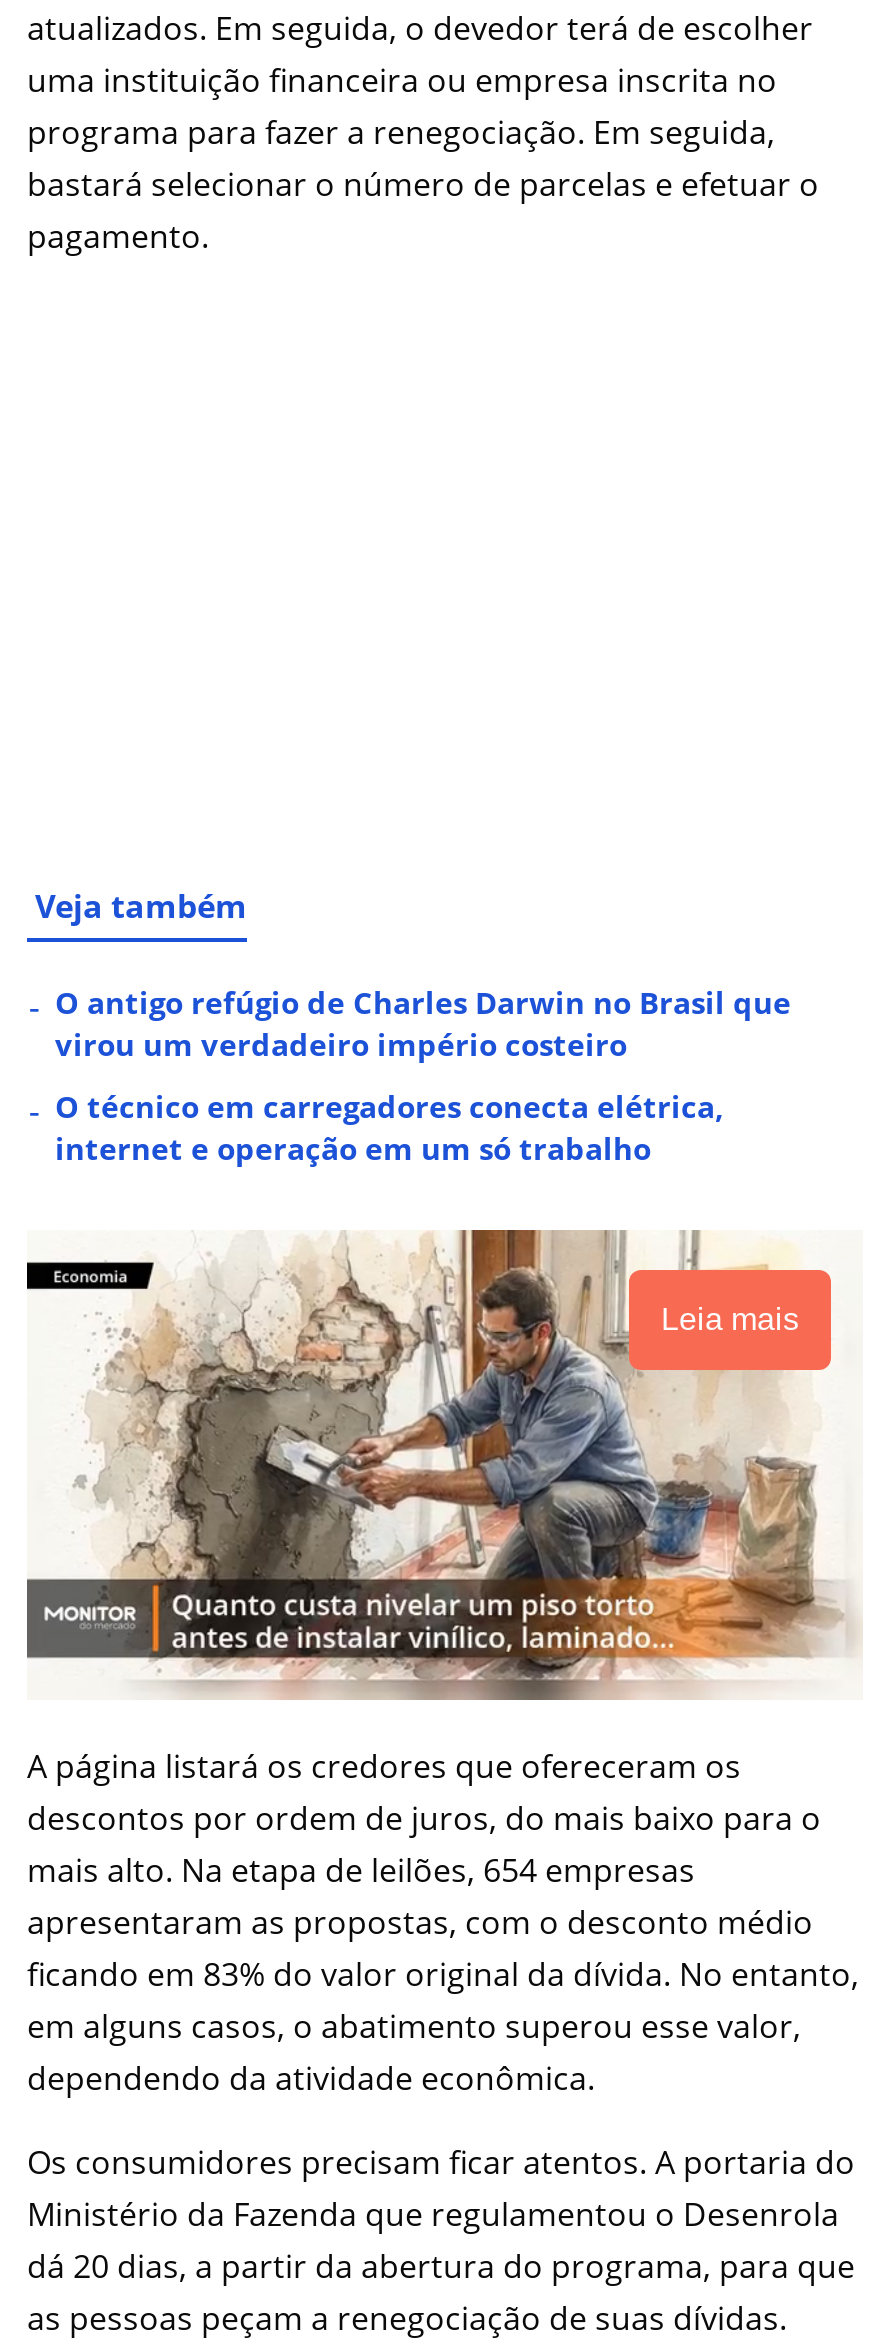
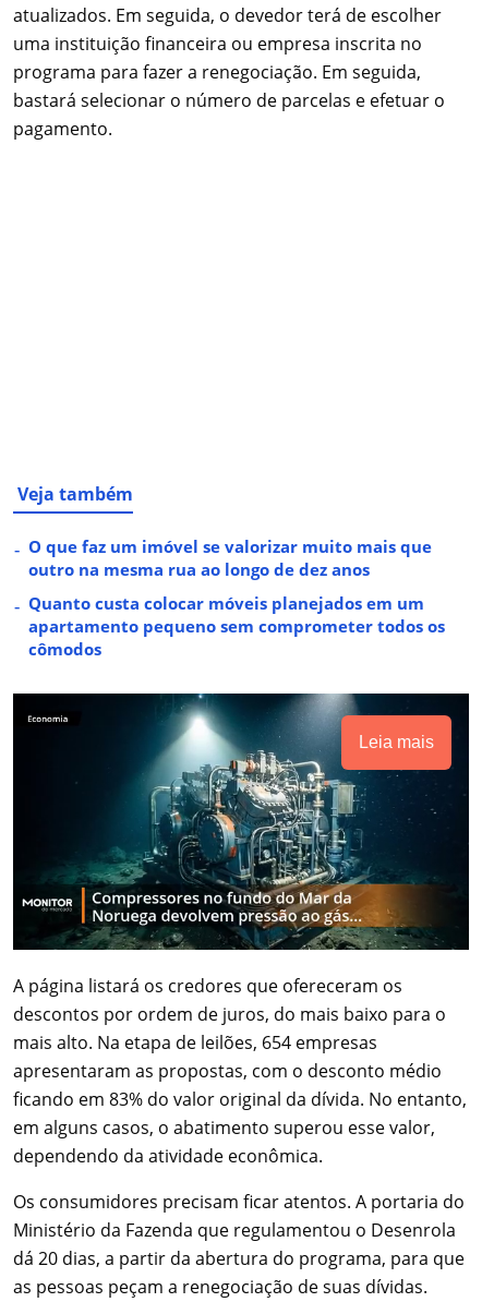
[55,982,791,1064] O antigo refúgio de Charles Darwin no Brasil que | virou um verdadeiro império costeiro -> [28,535,432,580] O que faz um imóvel se valorizar muito mais que | outro na mesma rua ao longo de dez anos
[55,1086,723,1168] O técnico em carregadores conecta elétrica, | internet e operação em um só trabalho -> [28,592,445,660] Quanto custa colocar móveis planejados em um | apartamento pequeno sem comprometer todos os | cômodos
[25,1228,863,1702] [image] -> [12,692,470,951] [image]

